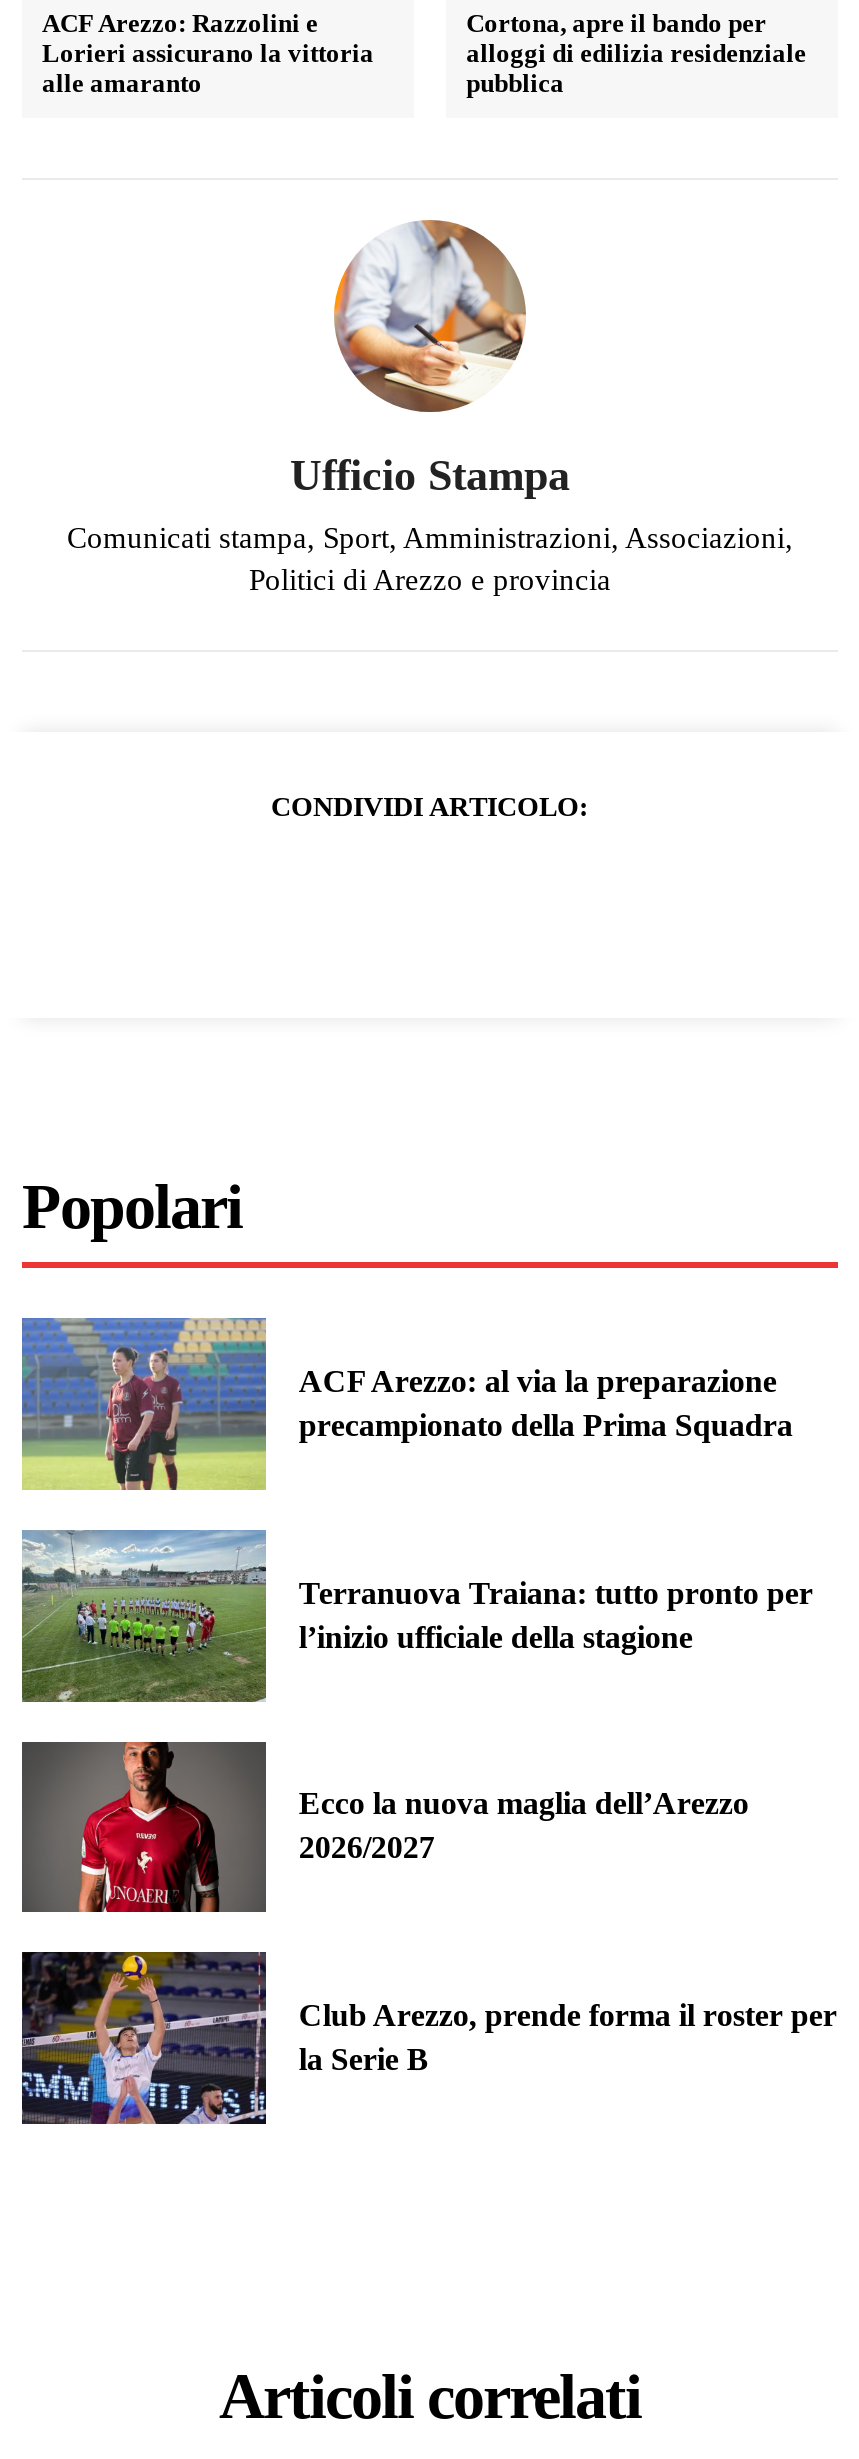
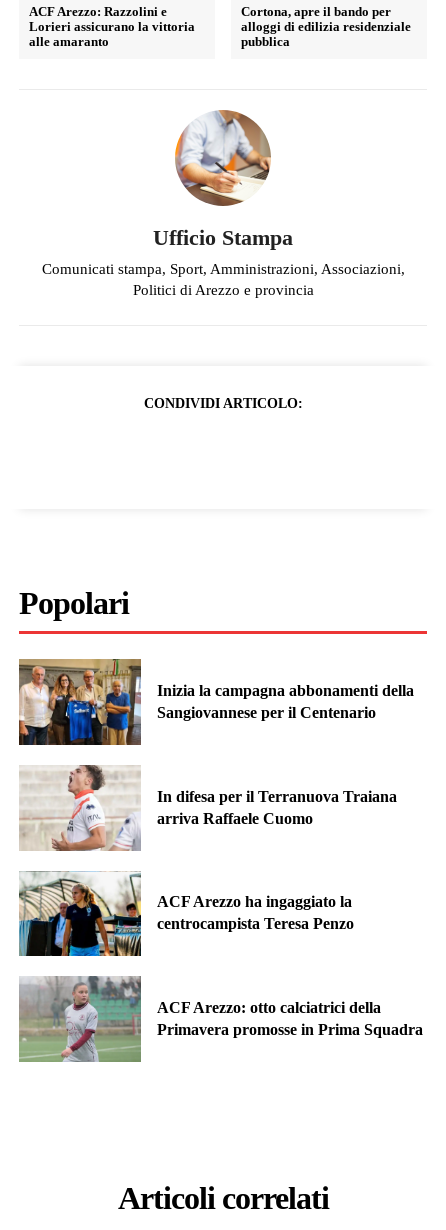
[20,1316,793,1492] [image] | ACF Arezzo: al via la preparazione | precampionato della Prima Squadra -> [18,658,414,746] [image] | Inizia la campagna abbonamenti della | Sangiovannese per il Centenario
[20,1528,813,1704] [image] | Terranuova Traiana: tutto pronto per | l’inizio ufficiale della stagione -> [19,764,397,851] [image] | In difesa per il Terranuova Traiana | arriva Raffaele Cuomo
[20,1740,749,1914] [image] | Ecco la nuova maglia dell’Arezzo | 2026/2027 -> [18,871,354,957] [image] | ACF Arezzo ha ingaggiato la | centrocampista Teresa Penzo
[20,1950,837,2126] [image] | Club Arezzo, prende forma il roster per | la Serie B -> [19,975,423,1063] [image] | ACF Arezzo: otto calciatrici della | Primavera promosse in Prima Squadra

